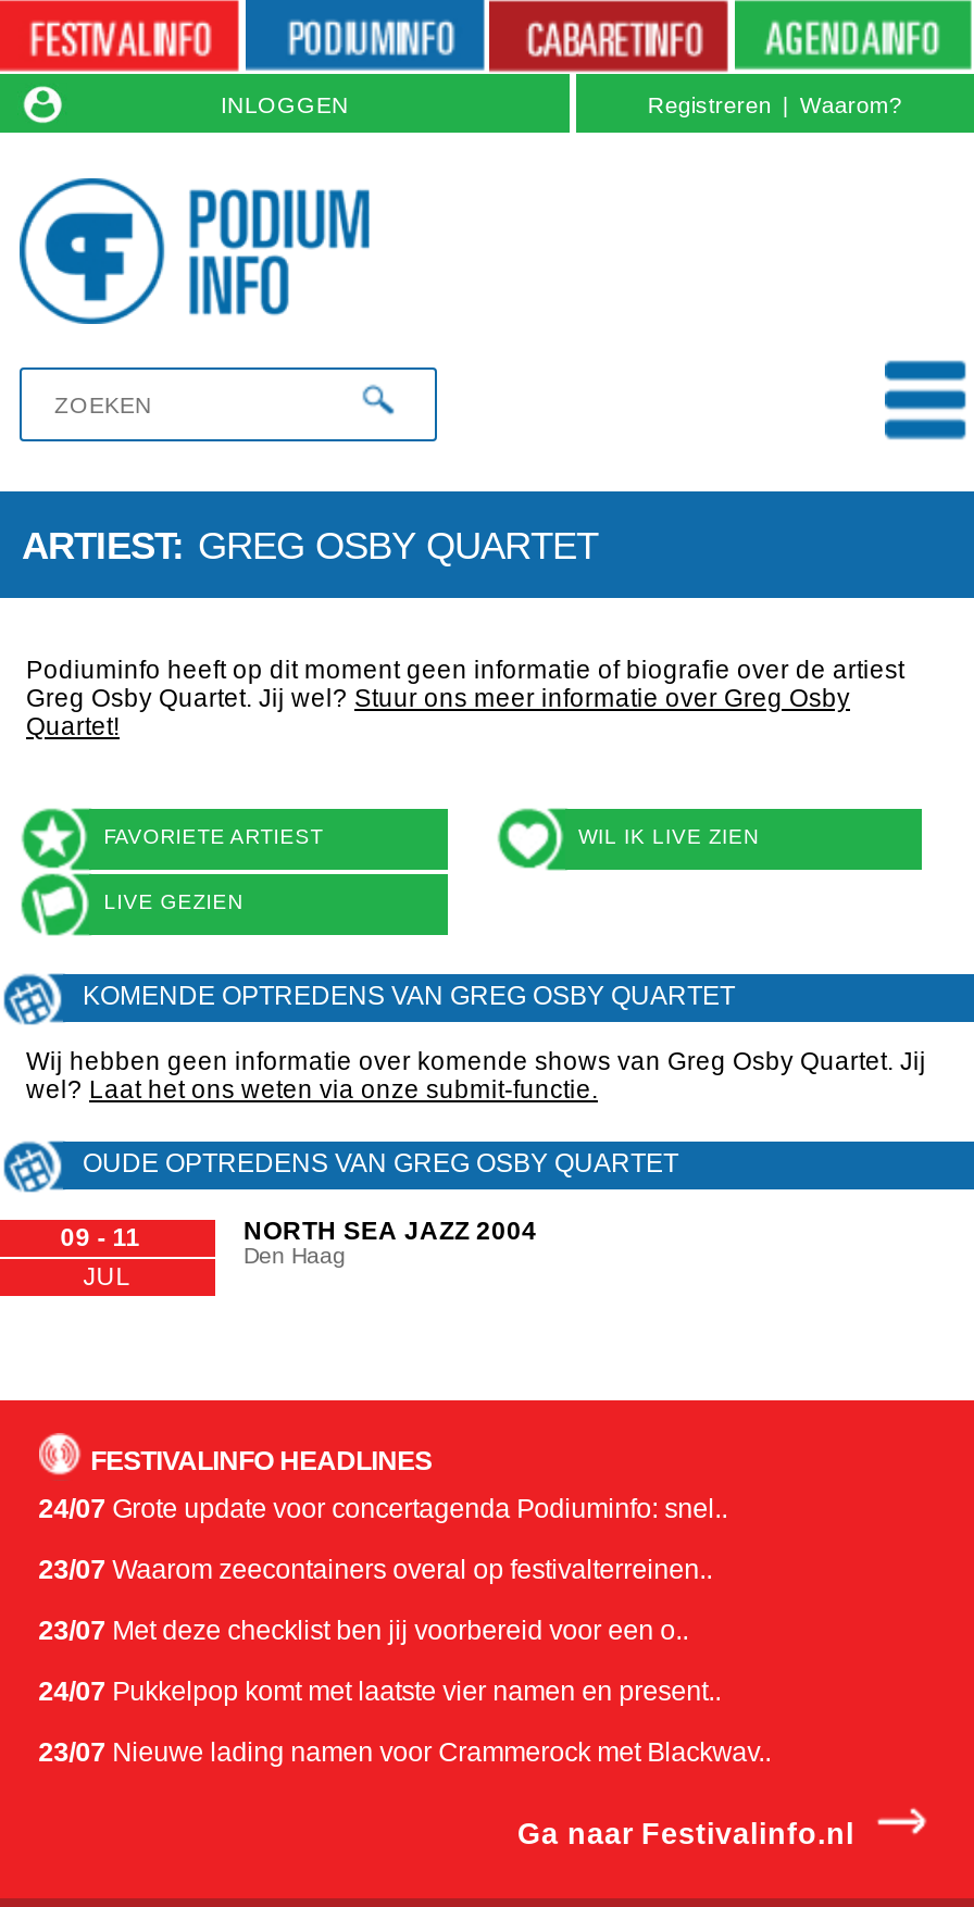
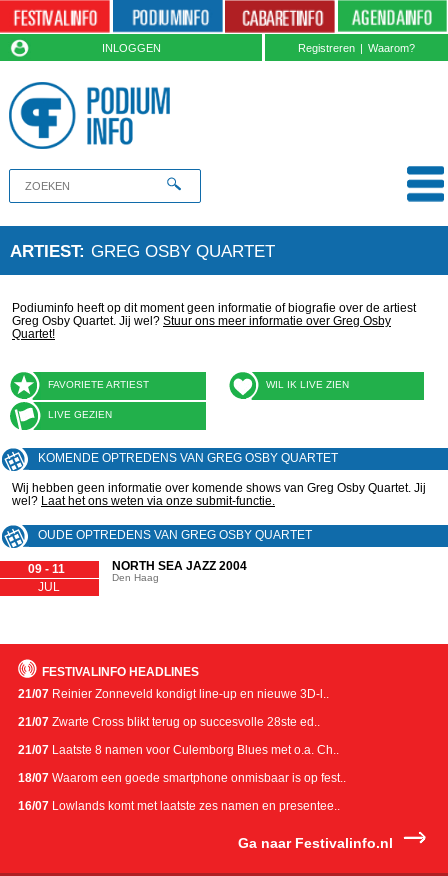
[38,1494,727,1525] 24/07 Grote update voor concertagenda Podiuminfo: snel.. -> [18,687,329,701] 21/07 Reinier Zonneveld kondigt line-up en nieuwe 3D-l..
[38,1555,712,1586] 23/07 Waarom zeecontainers overal op festivalterreinen.. -> [18,715,320,729] 21/07 Zwarte Cross blikt terug op succesvolle 28ste ed..
[38,1616,688,1646] 23/07 Met deze checklist ben jij voorbereid voor een o.. -> [18,743,339,757] 21/07 Laatste 8 namen voor Culemborg Blues met o.a. Ch..
[38,1677,721,1707] 24/07 Pukkelpop komt met laatste vier namen en present.. -> [18,771,346,785] 18/07 Waarom een goede smartphone onmisbaar is op fest..
[38,1738,771,1768] 23/07 Nieuwe lading namen voor Crammerock met Blackwav.. -> [18,799,340,813] 16/07 Lowlands komt met laatste zes namen en presentee..

